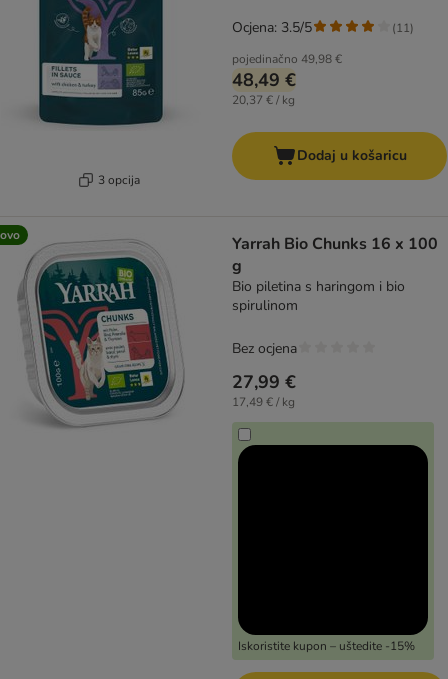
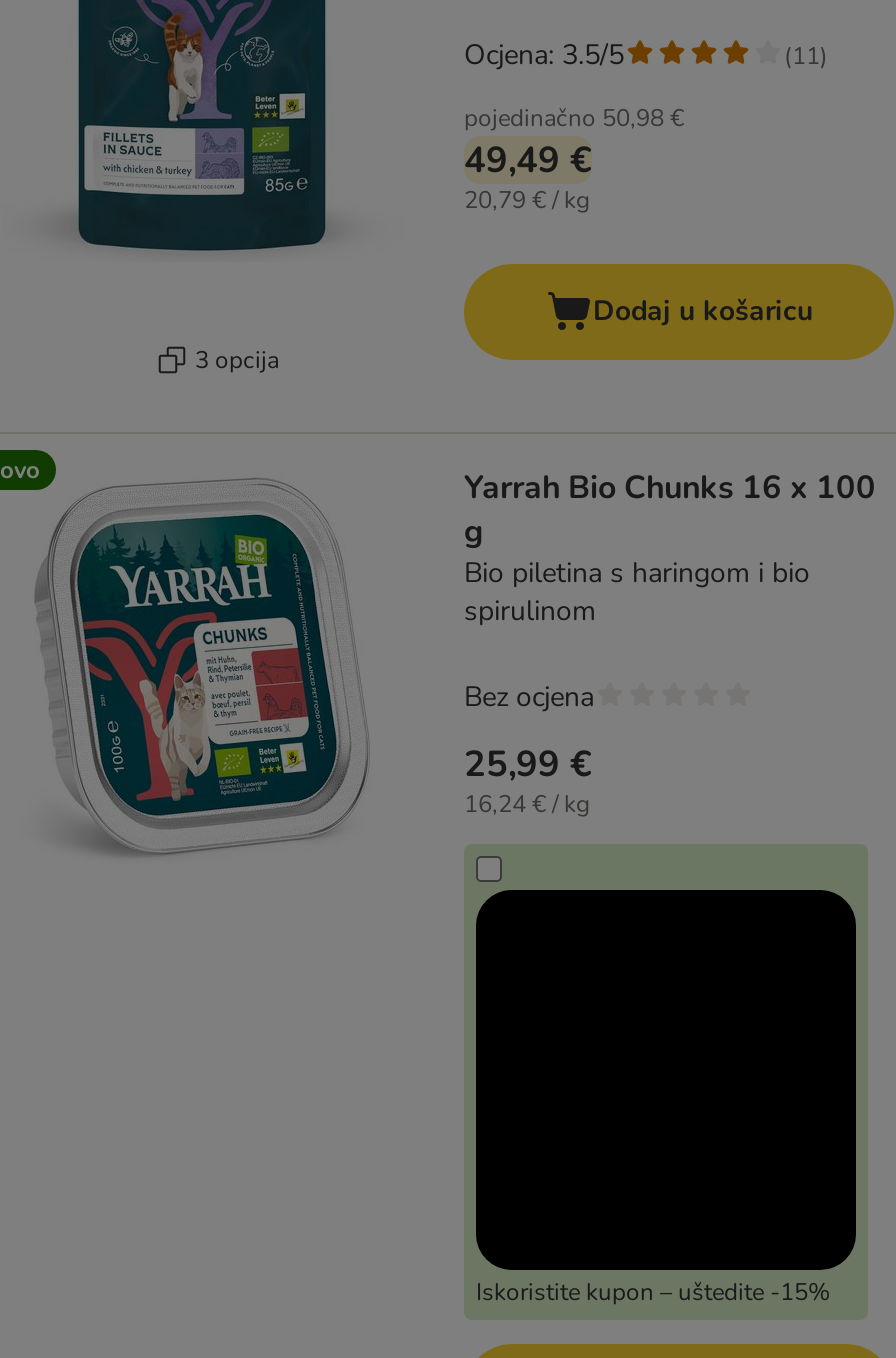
[232,51,342,67] pojedinačno 49,98 € -> [464,102,684,134] pojedinačno 50,98 €
[232,68,296,92] 48,49 € -> [464,136,592,184] 49,49 €
[232,92,295,108] 20,37 € / kg -> [464,184,590,216] 20,79 € / kg
[232,370,296,394] 27,99 € -> [464,740,592,788] 25,99 €
[232,394,295,410] 17,49 € / kg -> [464,788,590,820] 16,24 € / kg

